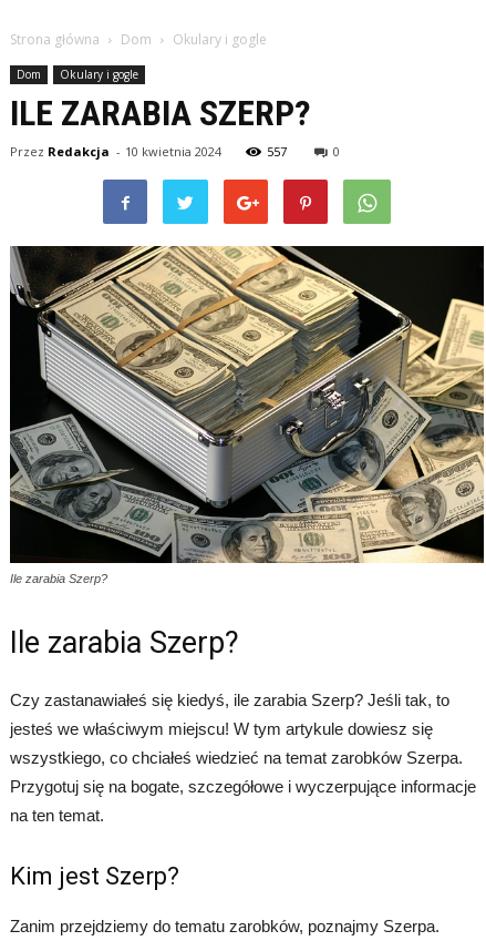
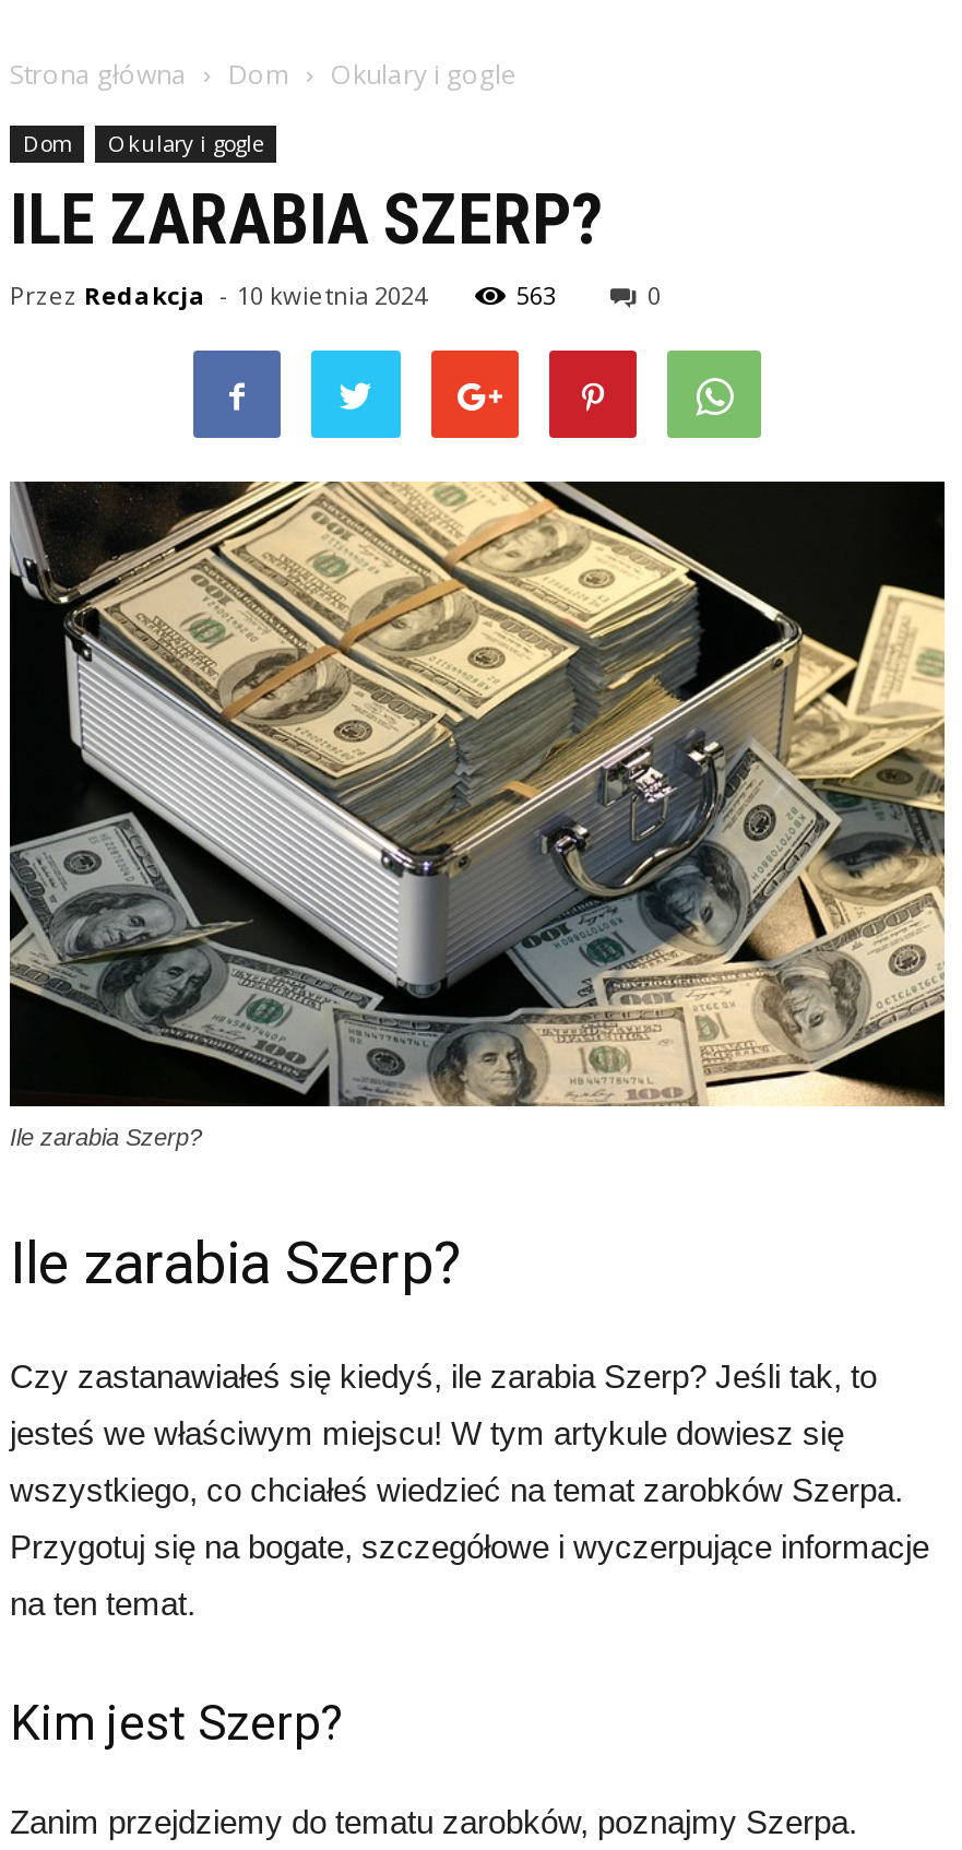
[267,143,287,160] 557 -> [516,278,556,311] 563

